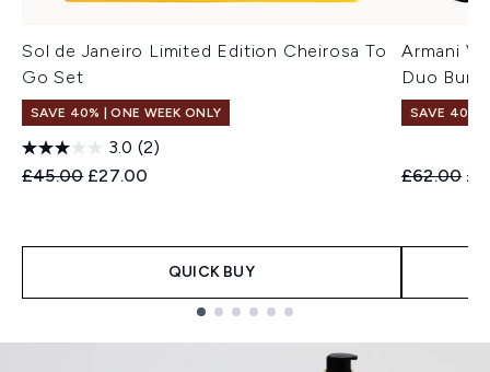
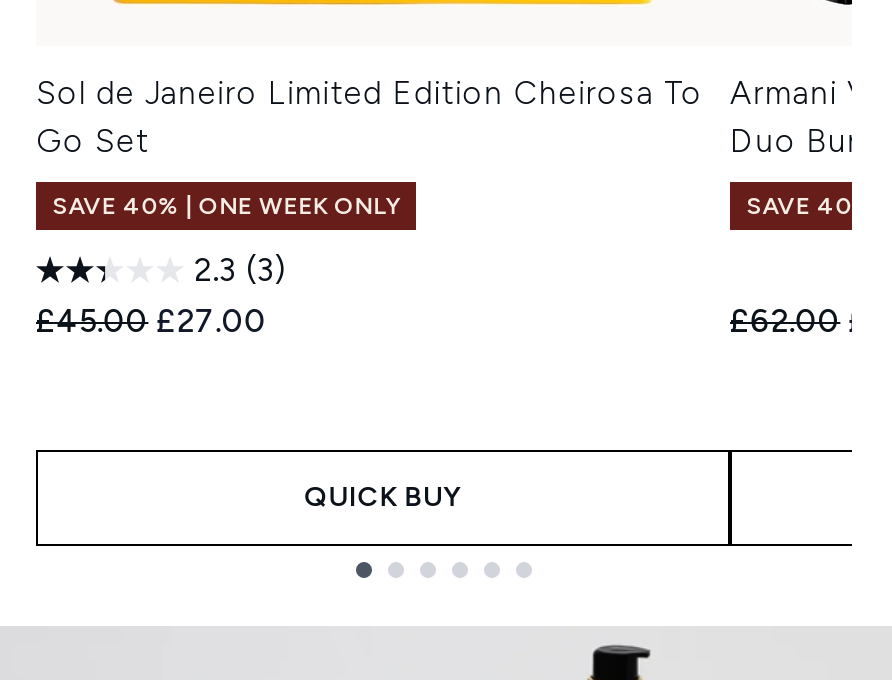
[108,137,160,158] 3.0 (2) -> [194,250,286,288] 2.3 (3)

